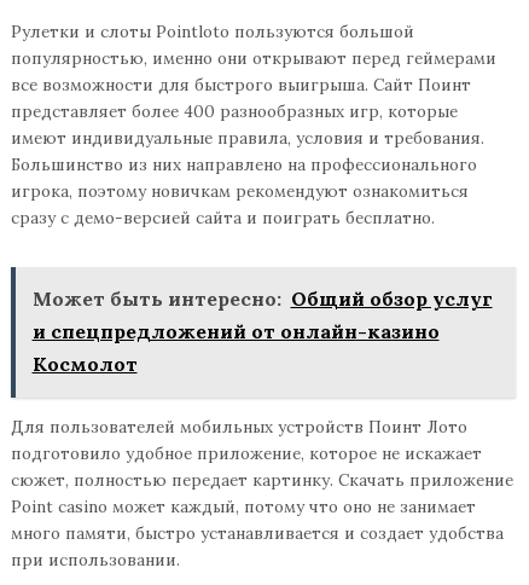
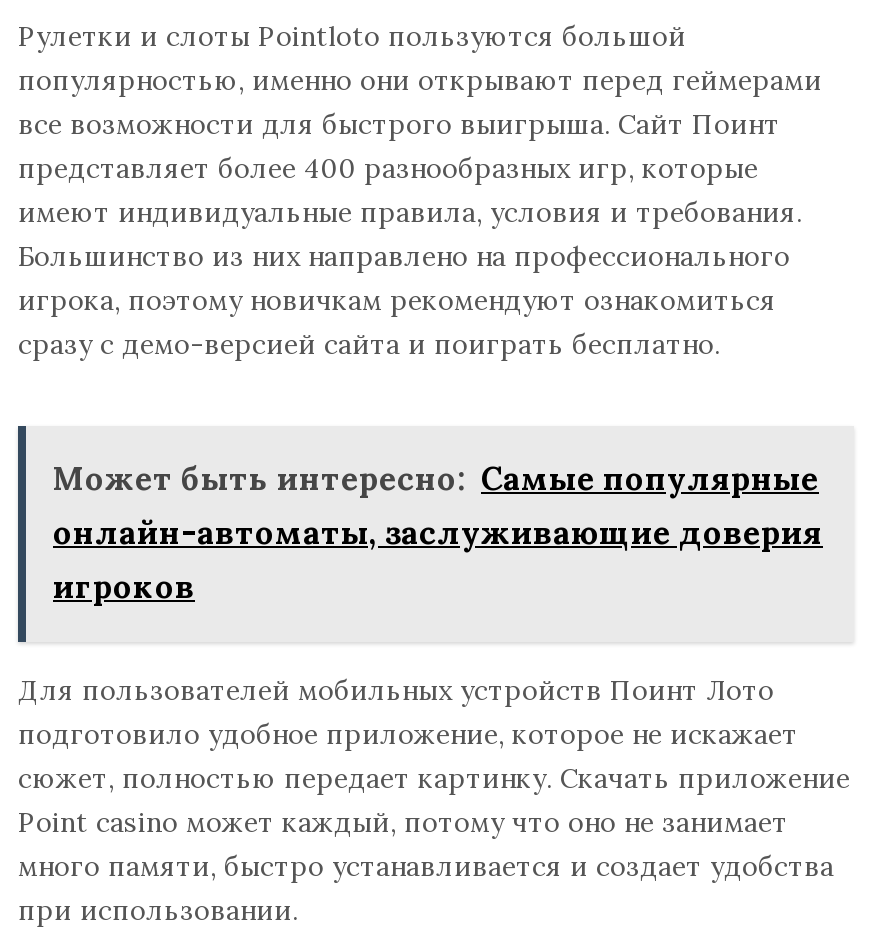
[32,286,492,376] Может быть интересно: Общий обзор услуг | и спецпредложений от онлайн-казино | Космолот -> [53,458,823,606] Может быть интересно: Самые популярные | онлайн-автоматы, заслуживающие доверия | игроков

